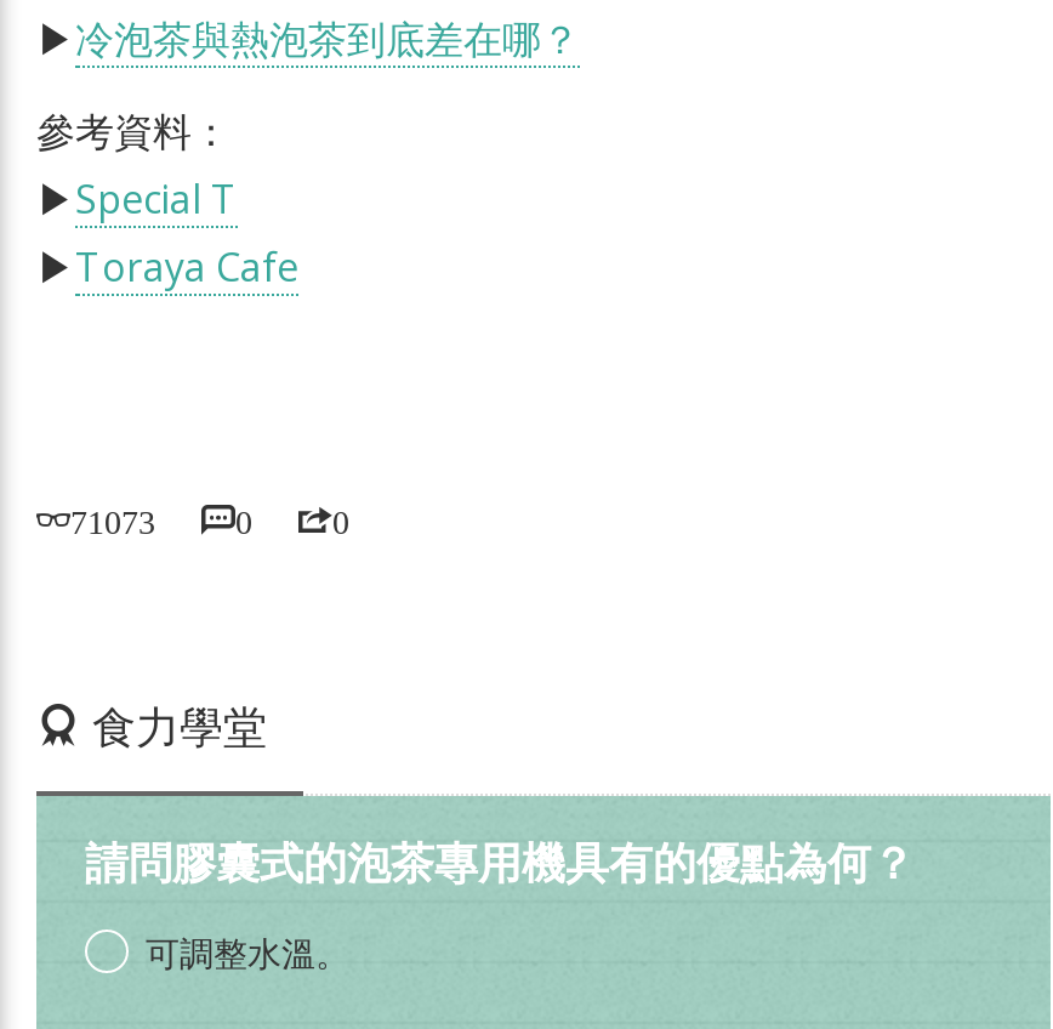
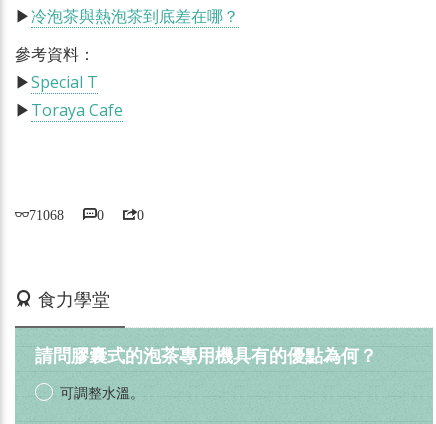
[70,502,155,536] 71073 -> [29,207,64,221] 71068

